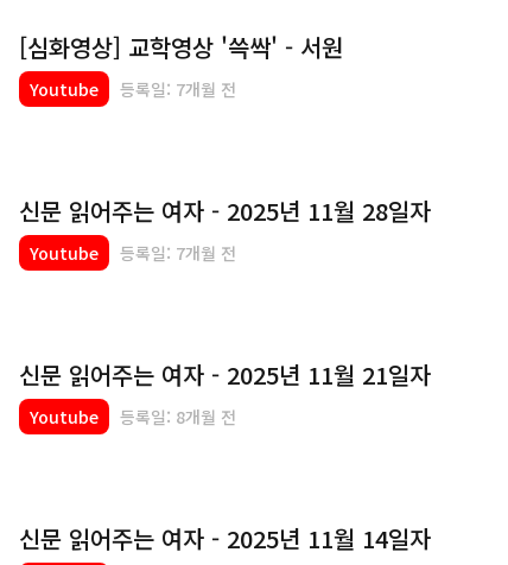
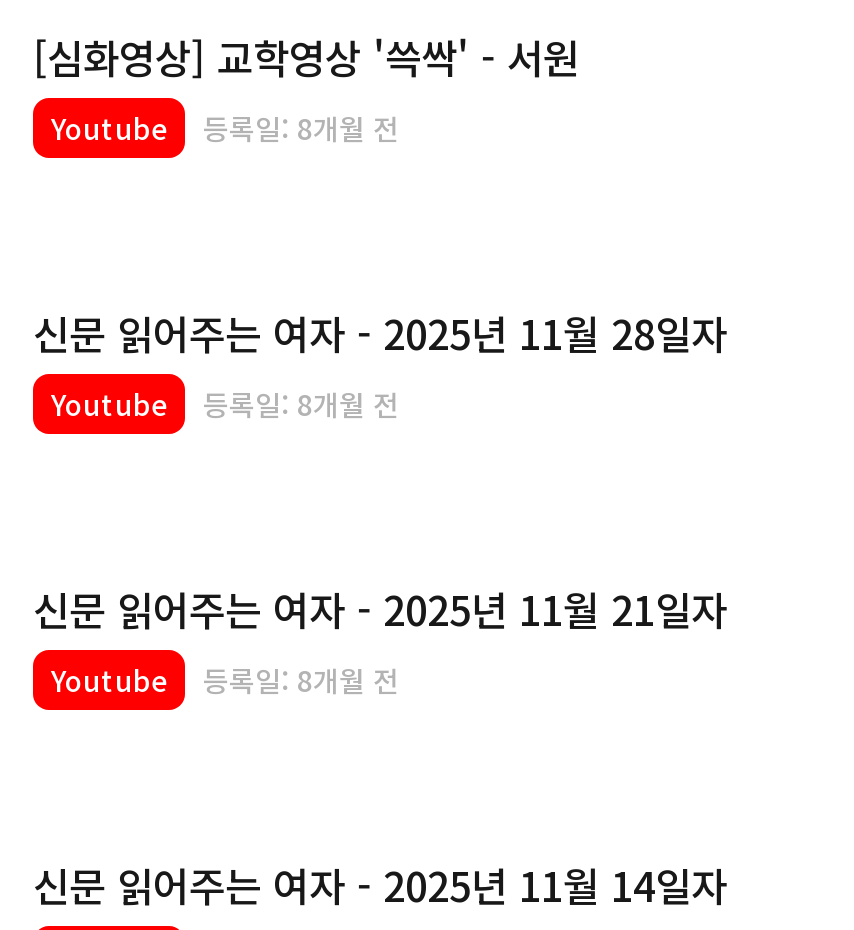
[120,77,236,100] 등록일: 7개월 전 -> [203,107,399,147] 등록일: 8개월 전
[120,240,236,264] 등록일: 7개월 전 -> [203,383,399,423] 등록일: 8개월 전

